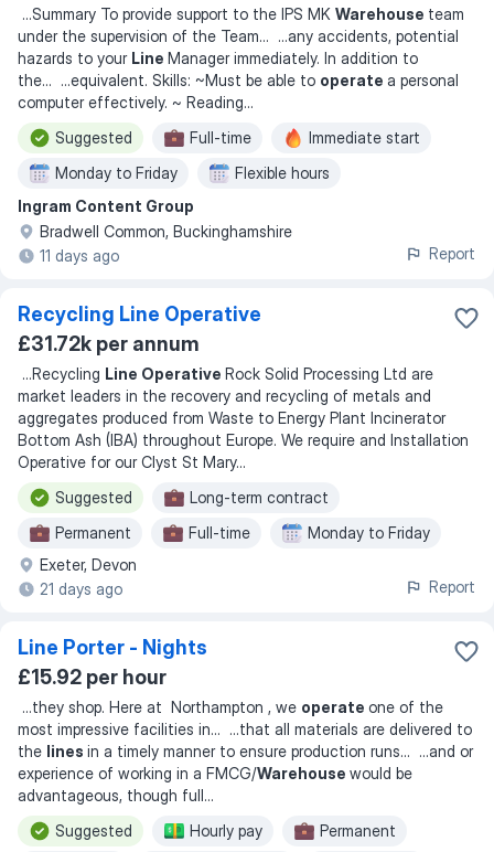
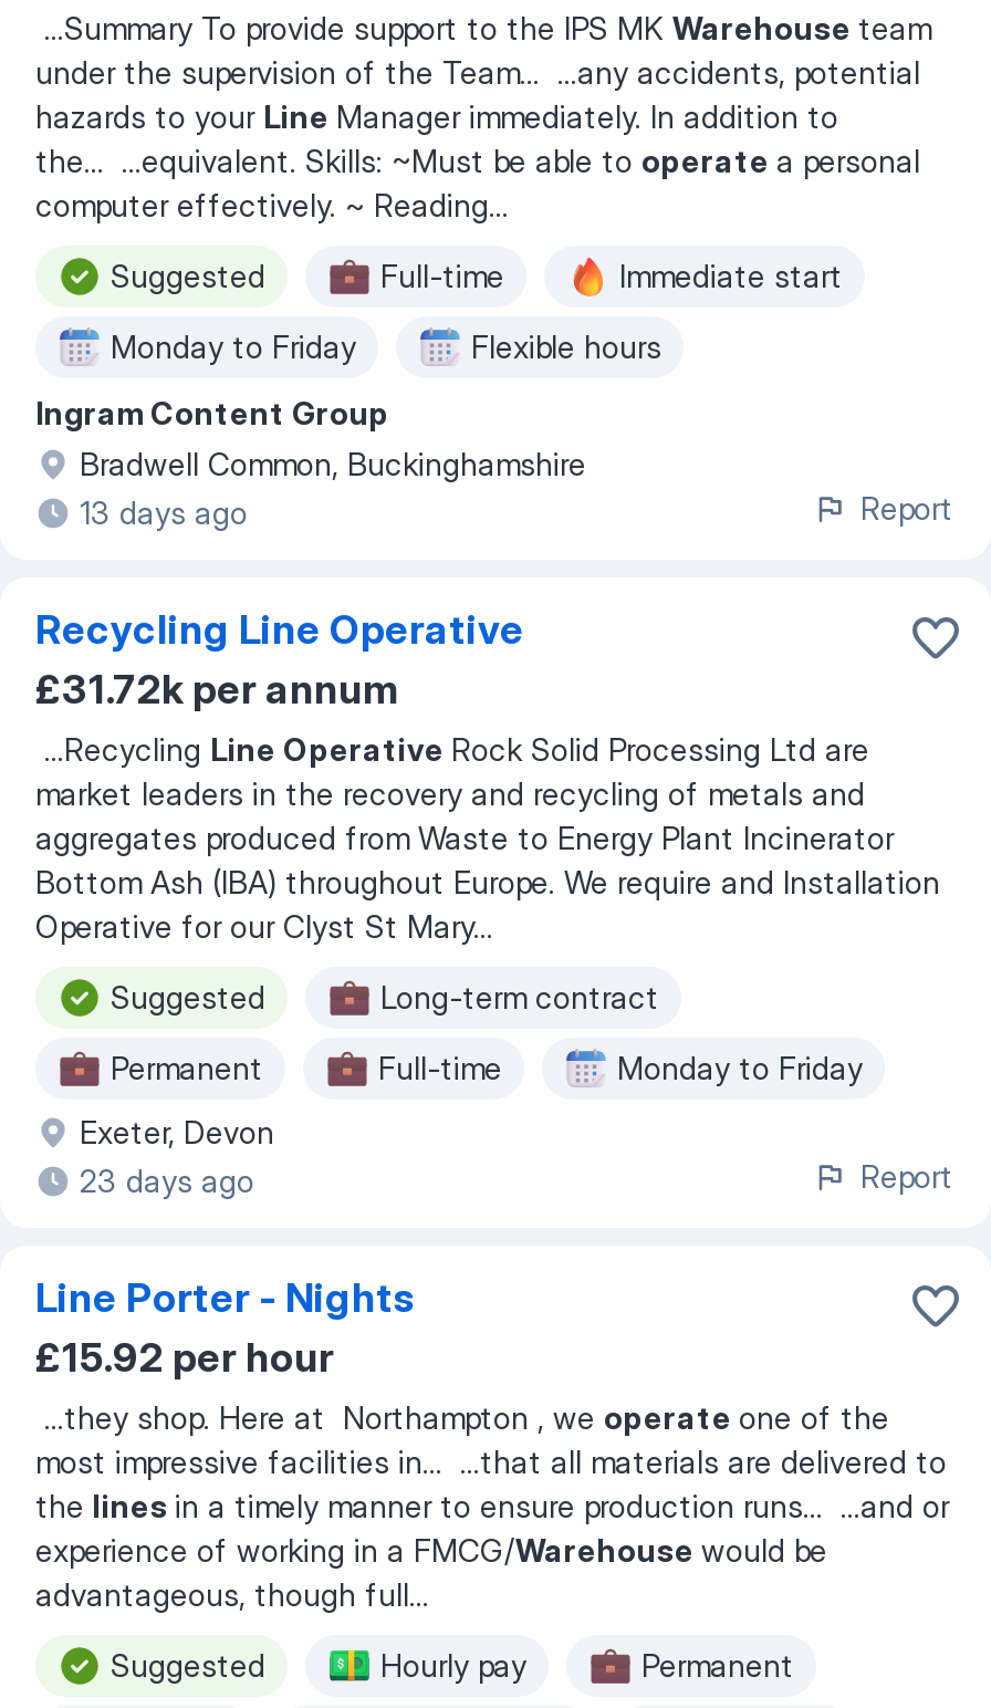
[40,246,119,265] 11 days ago -> [80,493,248,531] 13 days ago
[40,579,122,598] 21 days ago -> [80,1162,254,1199] 23 days ago

